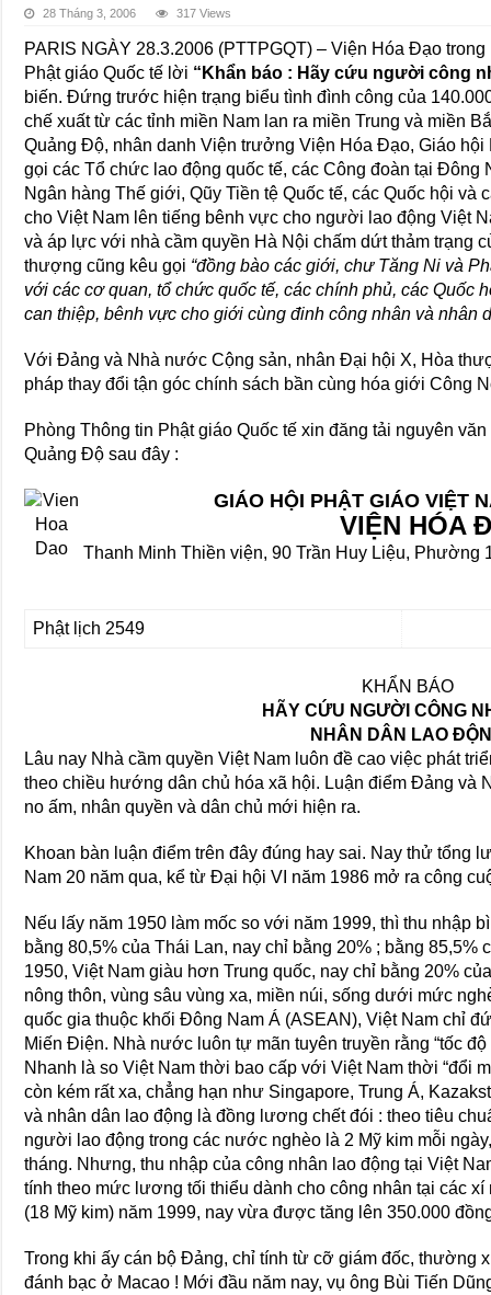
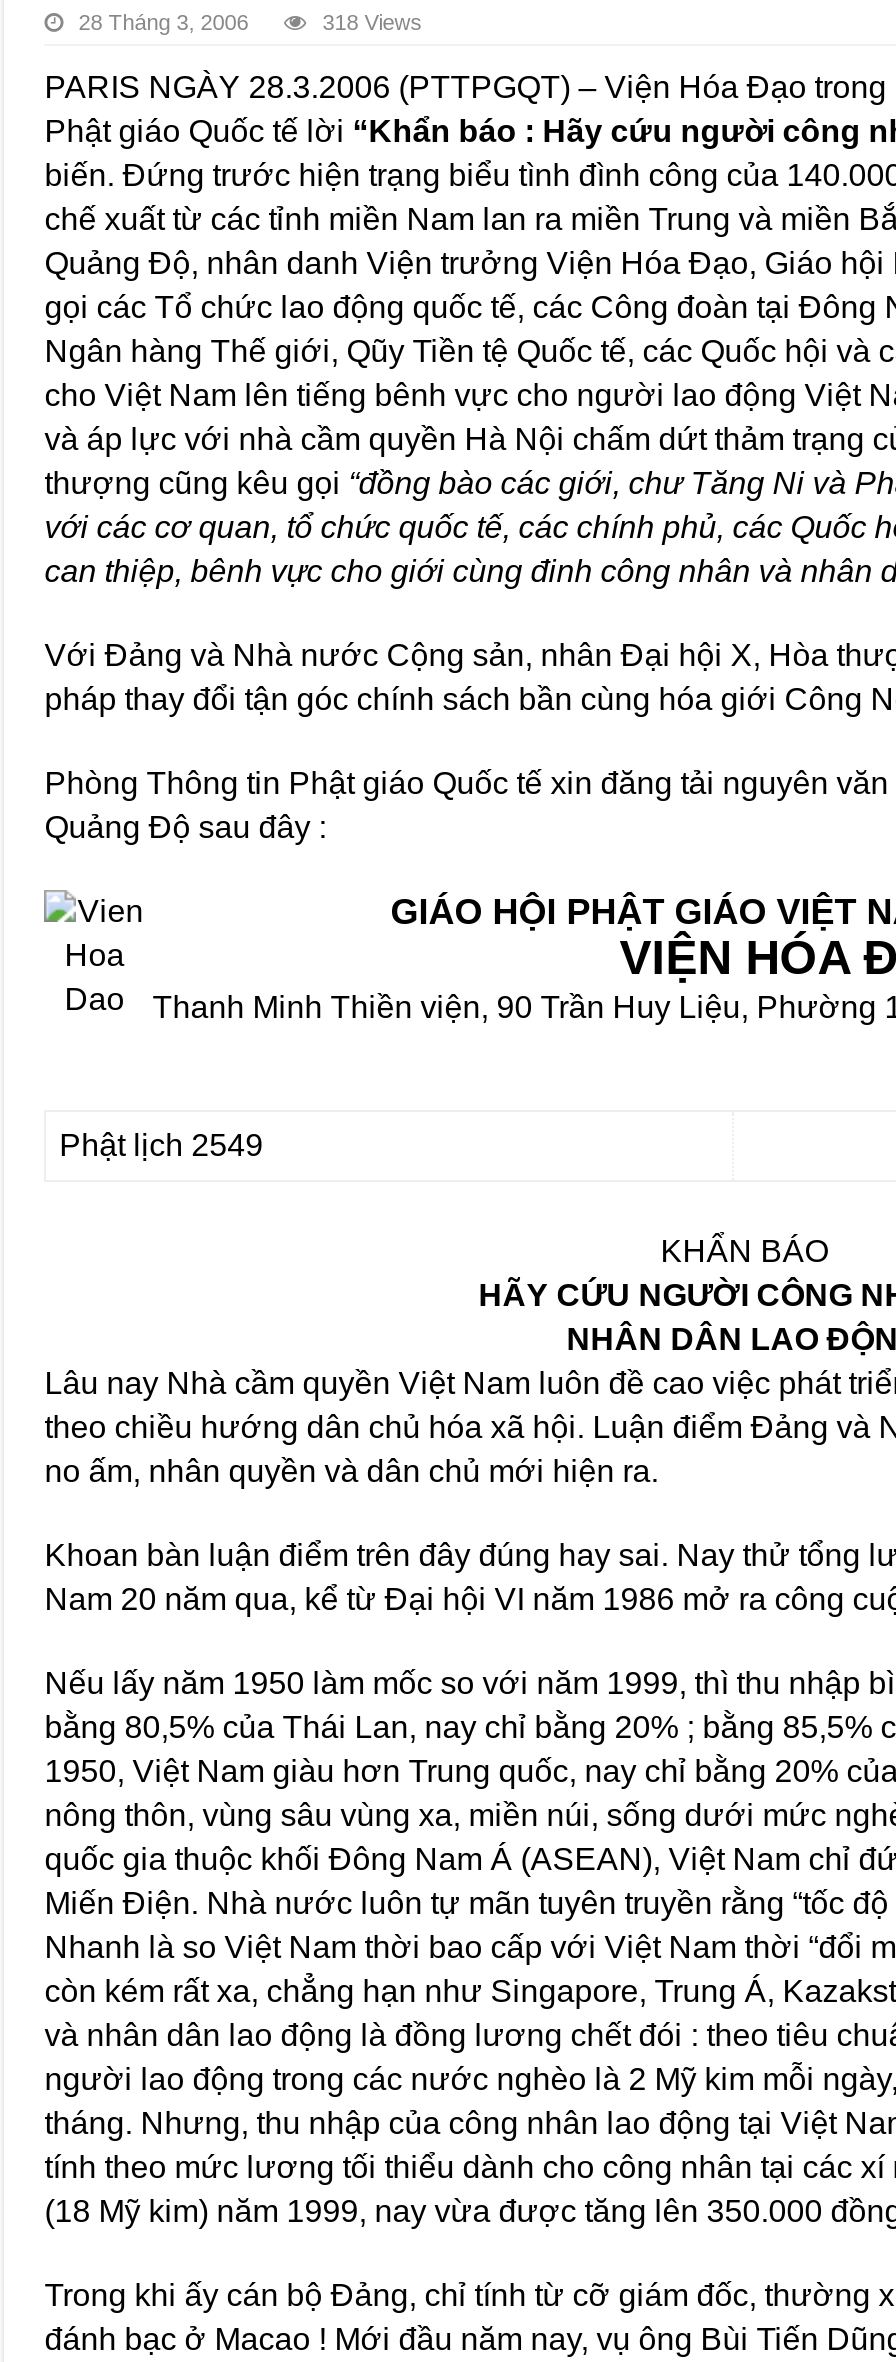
[177,6,231,19] 317 Views -> [322,9,422,33] 318 Views

